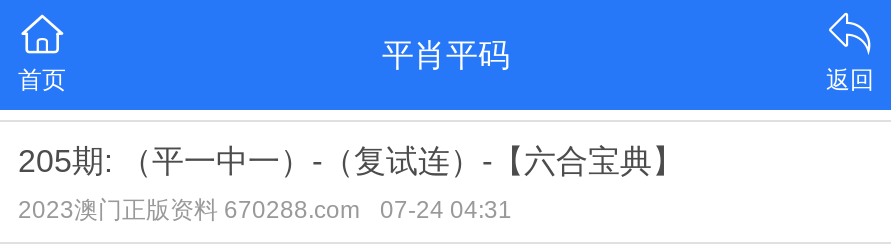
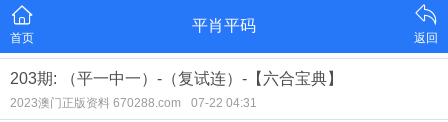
[18,144,684,178] 205期: （平一中一）-（复试连）-【六合宝典】 -> [10,70,343,87] 203期: （平一中一）-（复试连）-【六合宝典】
[18,196,512,224] 2023澳门正版资料 670288.com 07-24 04:31 -> [10,96,257,110] 2023澳门正版资料 670288.com 07-22 04:31

